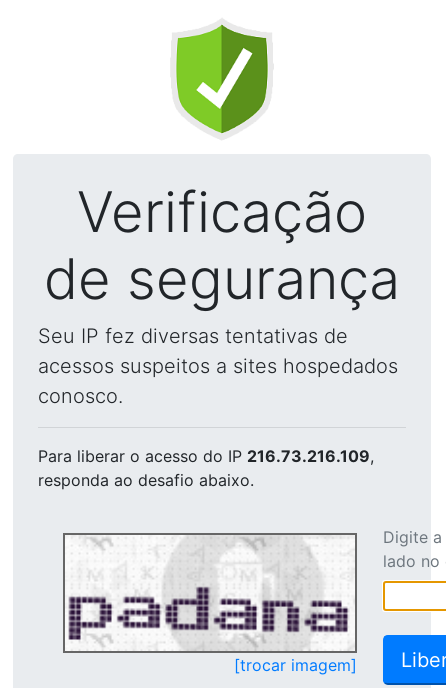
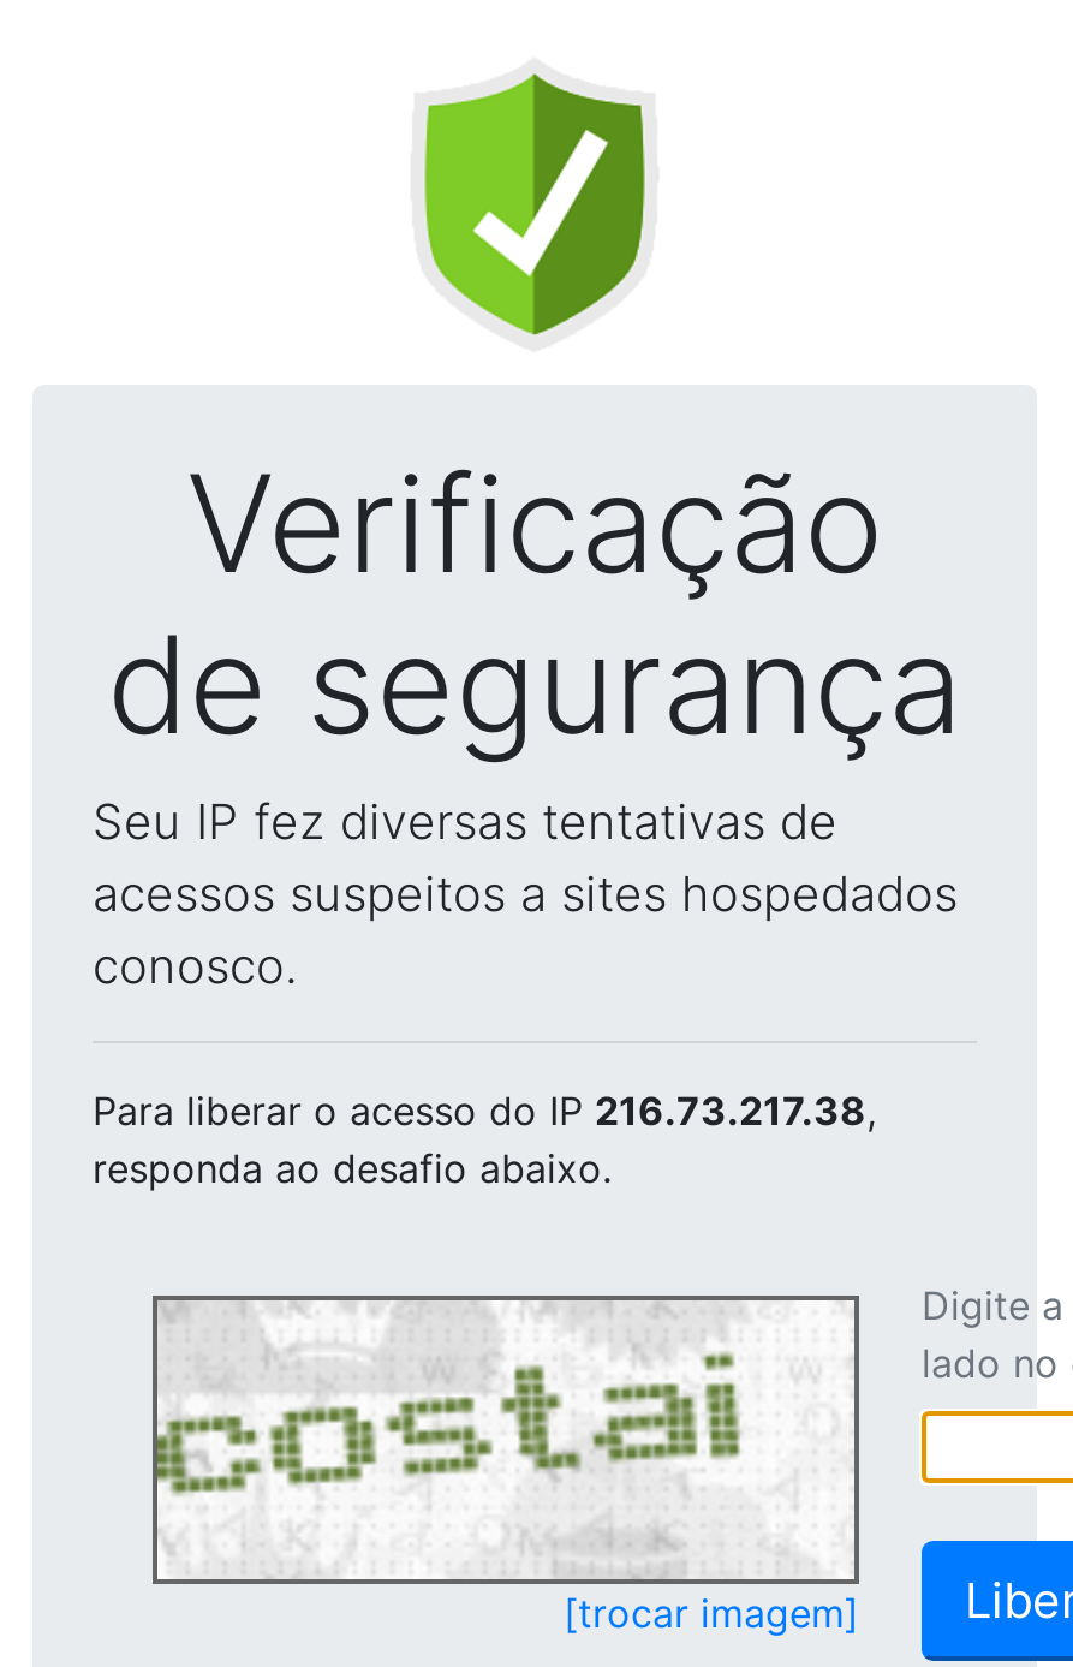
[38,446,374,466] Para liberar o acesso do IP 216.73.216.109, -> [93,1086,876,1135] Para liberar o acesso do IP 216.73.217.38,
[65,536,349,645] [image] -> [155,1305,837,1553] [image]

